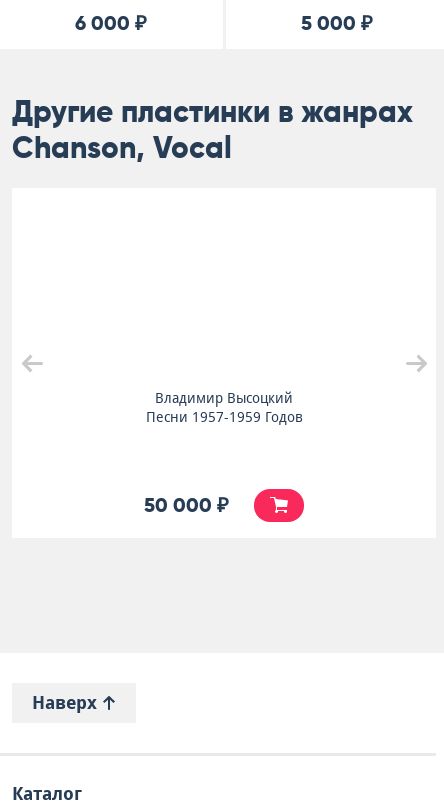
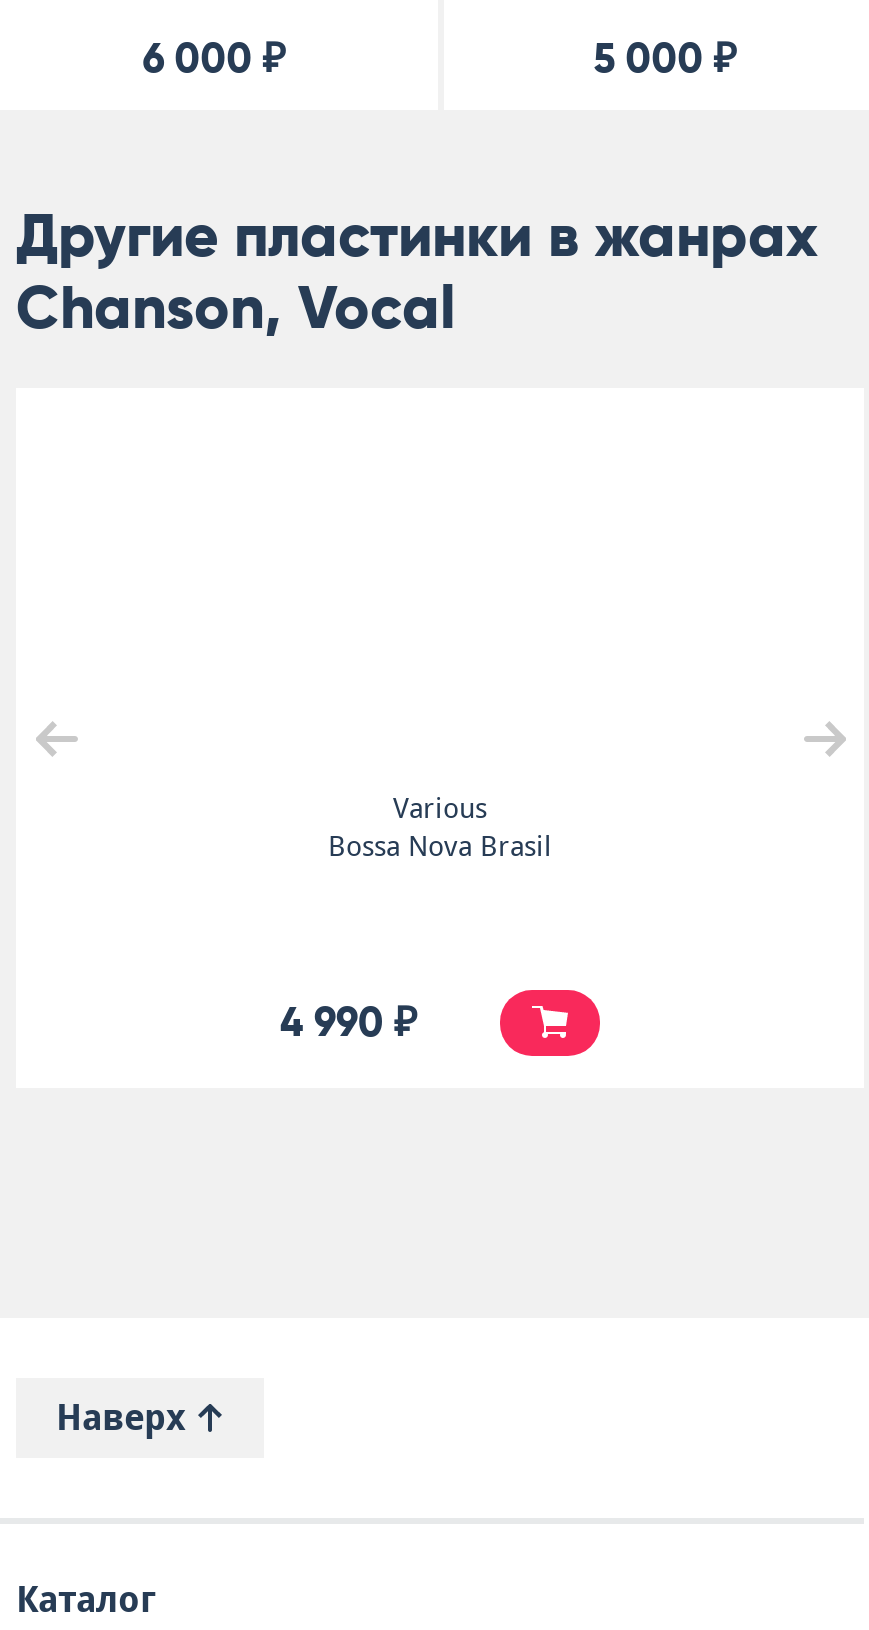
[145,390,302,425] Владимир Высоцкий | Песни 1957-1959 Годов -> [328,792,552,862] Various | Bossa Nova Brasil
[144,493,229,517] 50 000 ₽ -> [280,998,418,1046] 4 990 ₽

